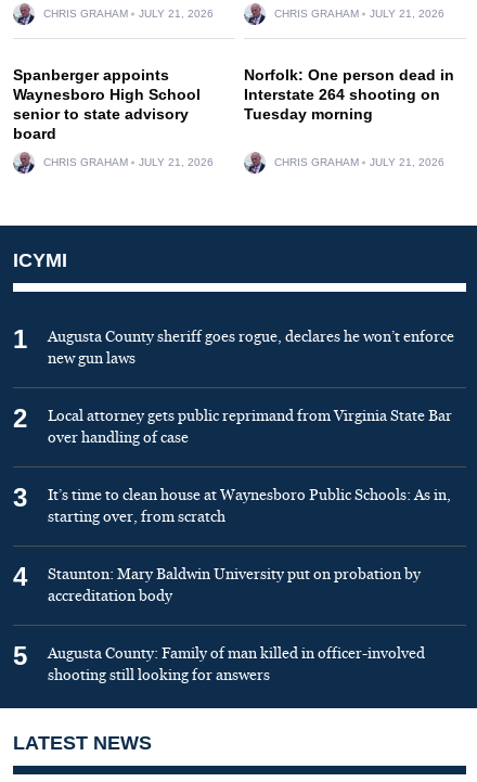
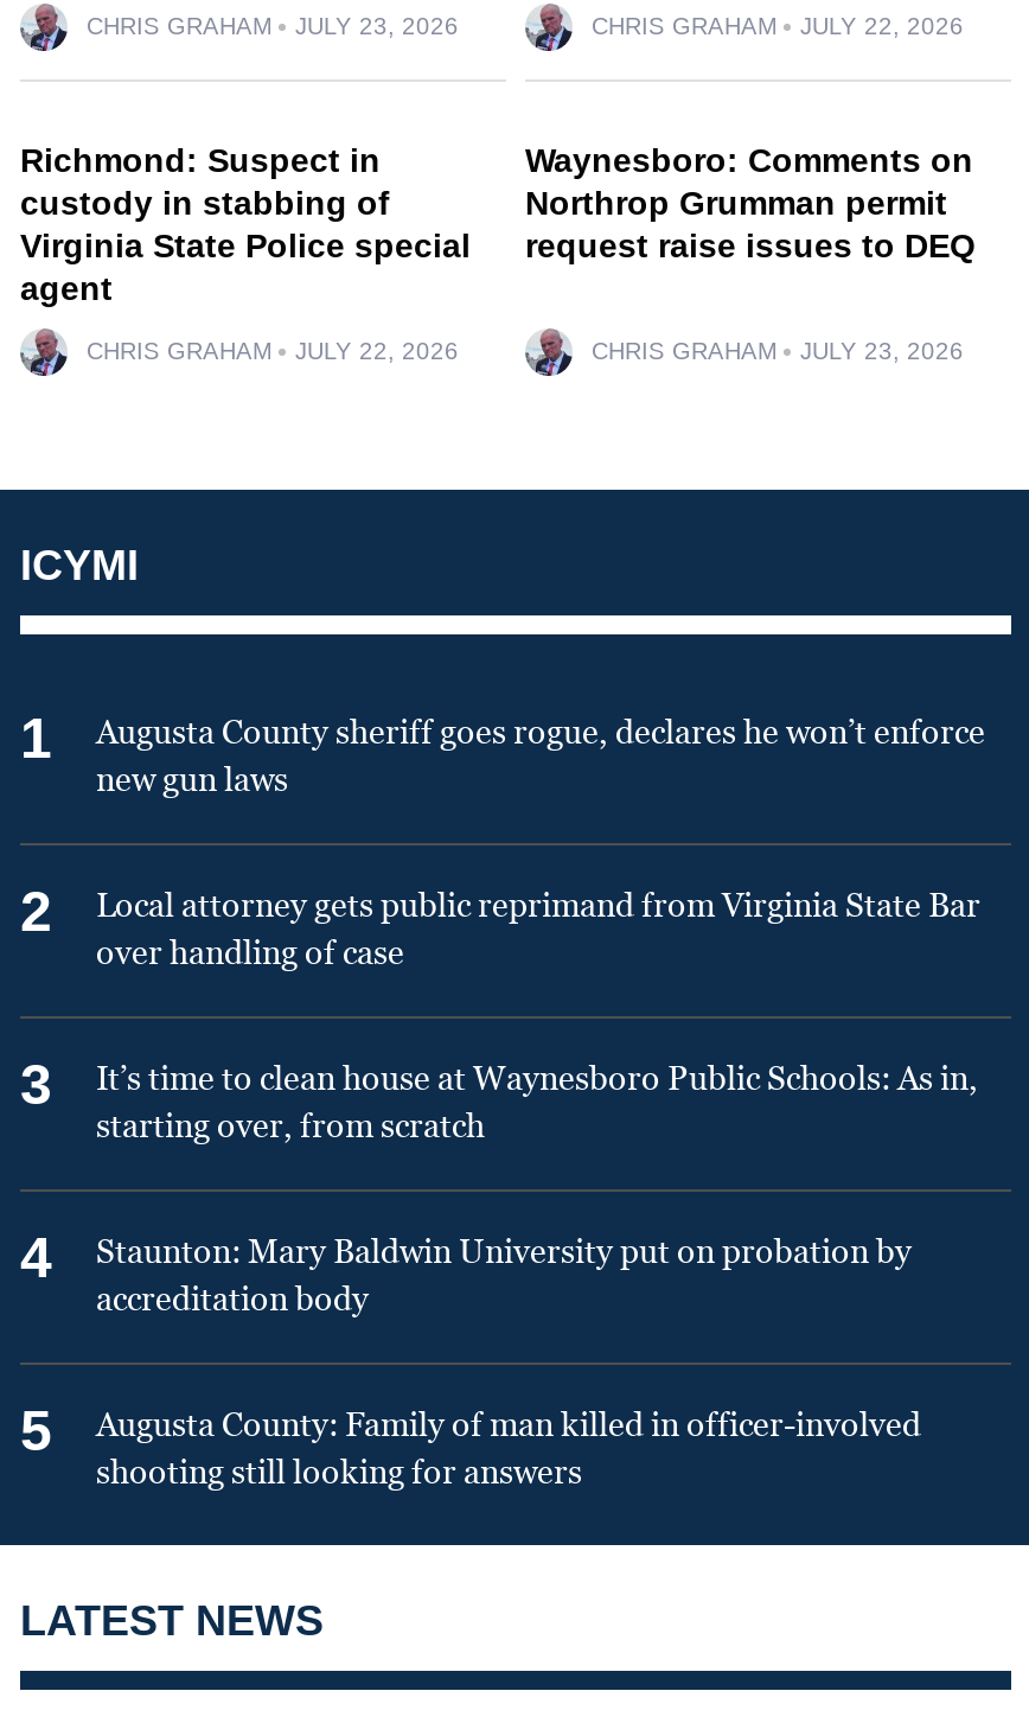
[43,8,214,20] CHRIS GRAHAM JULY 21, 2026 -> [87,13,459,39] CHRIS GRAHAM JULY 23, 2026
[274,8,444,20] CHRIS GRAHAM JULY 21, 2026 -> [592,13,964,39] CHRIS GRAHAM JULY 22, 2026
[13,66,201,142] Spanberger appoints | Waynesboro High School | senior to state advisory | board -> [20,141,471,307] Richmond: Suspect in | custody in stabbing of | Virginia State Police special | agent
[244,66,454,123] Norfolk: One person dead in | Interstate 264 shooting on | Tuesday morning -> [525,141,976,264] Waynesboro: Comments on | Northrop Grumman permit | request raise issues to DEQ
[43,156,214,168] CHRIS GRAHAM JULY 21, 2026 -> [87,338,459,364] CHRIS GRAHAM JULY 22, 2026
[274,156,444,168] CHRIS GRAHAM JULY 21, 2026 -> [592,338,964,364] CHRIS GRAHAM JULY 23, 2026

